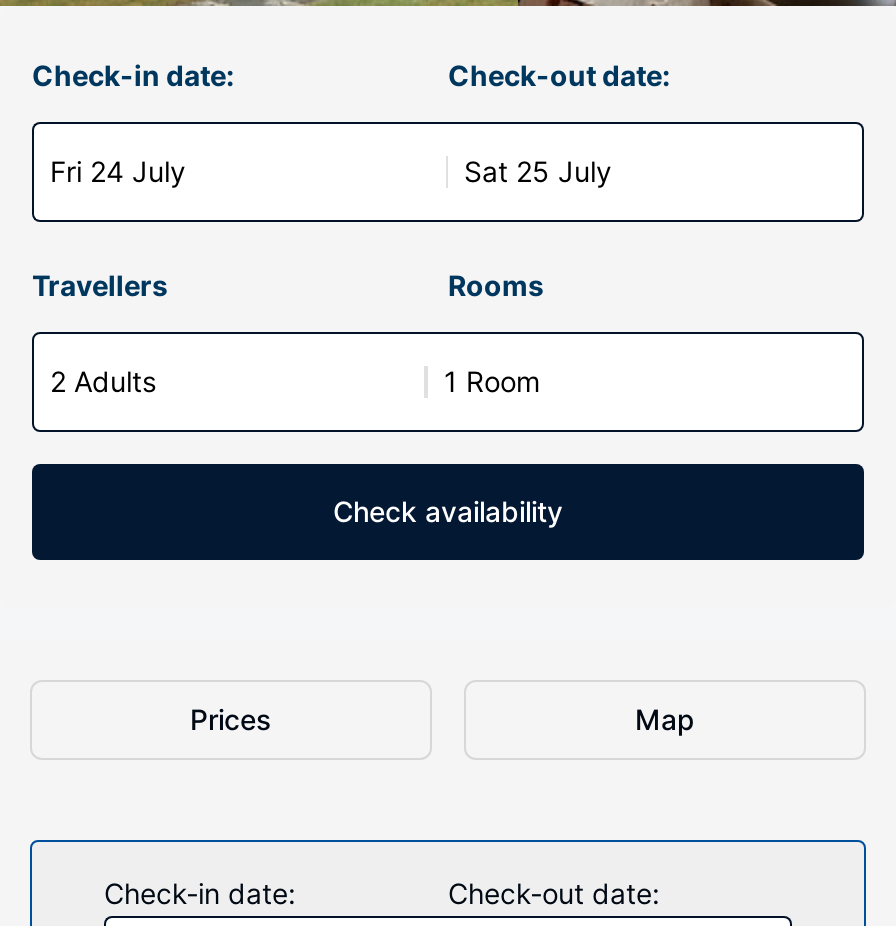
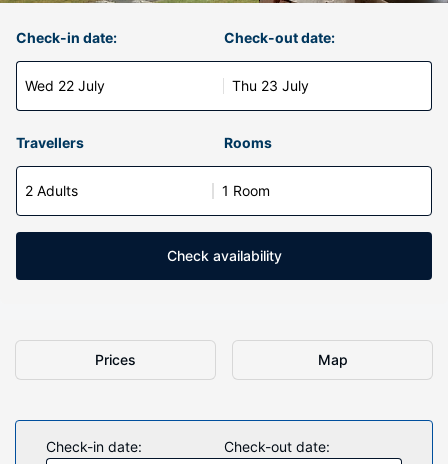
[50,154,186,188] Fri 24 July -> [25,77,105,94] Wed 22 July
[464,154,612,188] Sat 25 July -> [232,77,309,94] Thu 23 July

